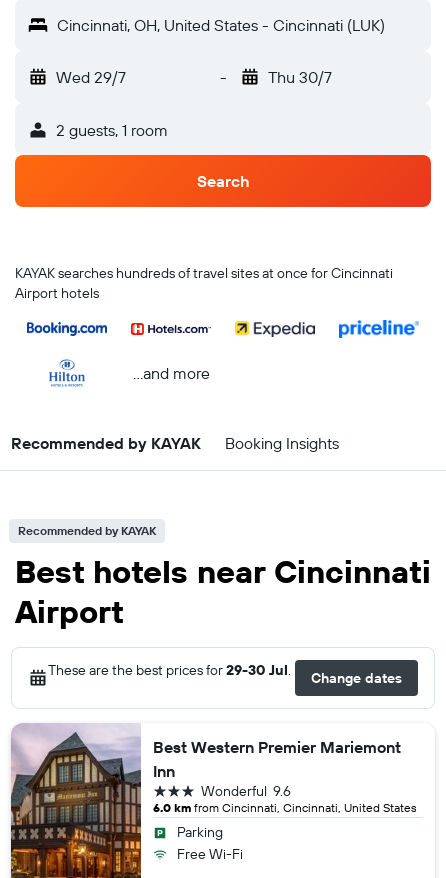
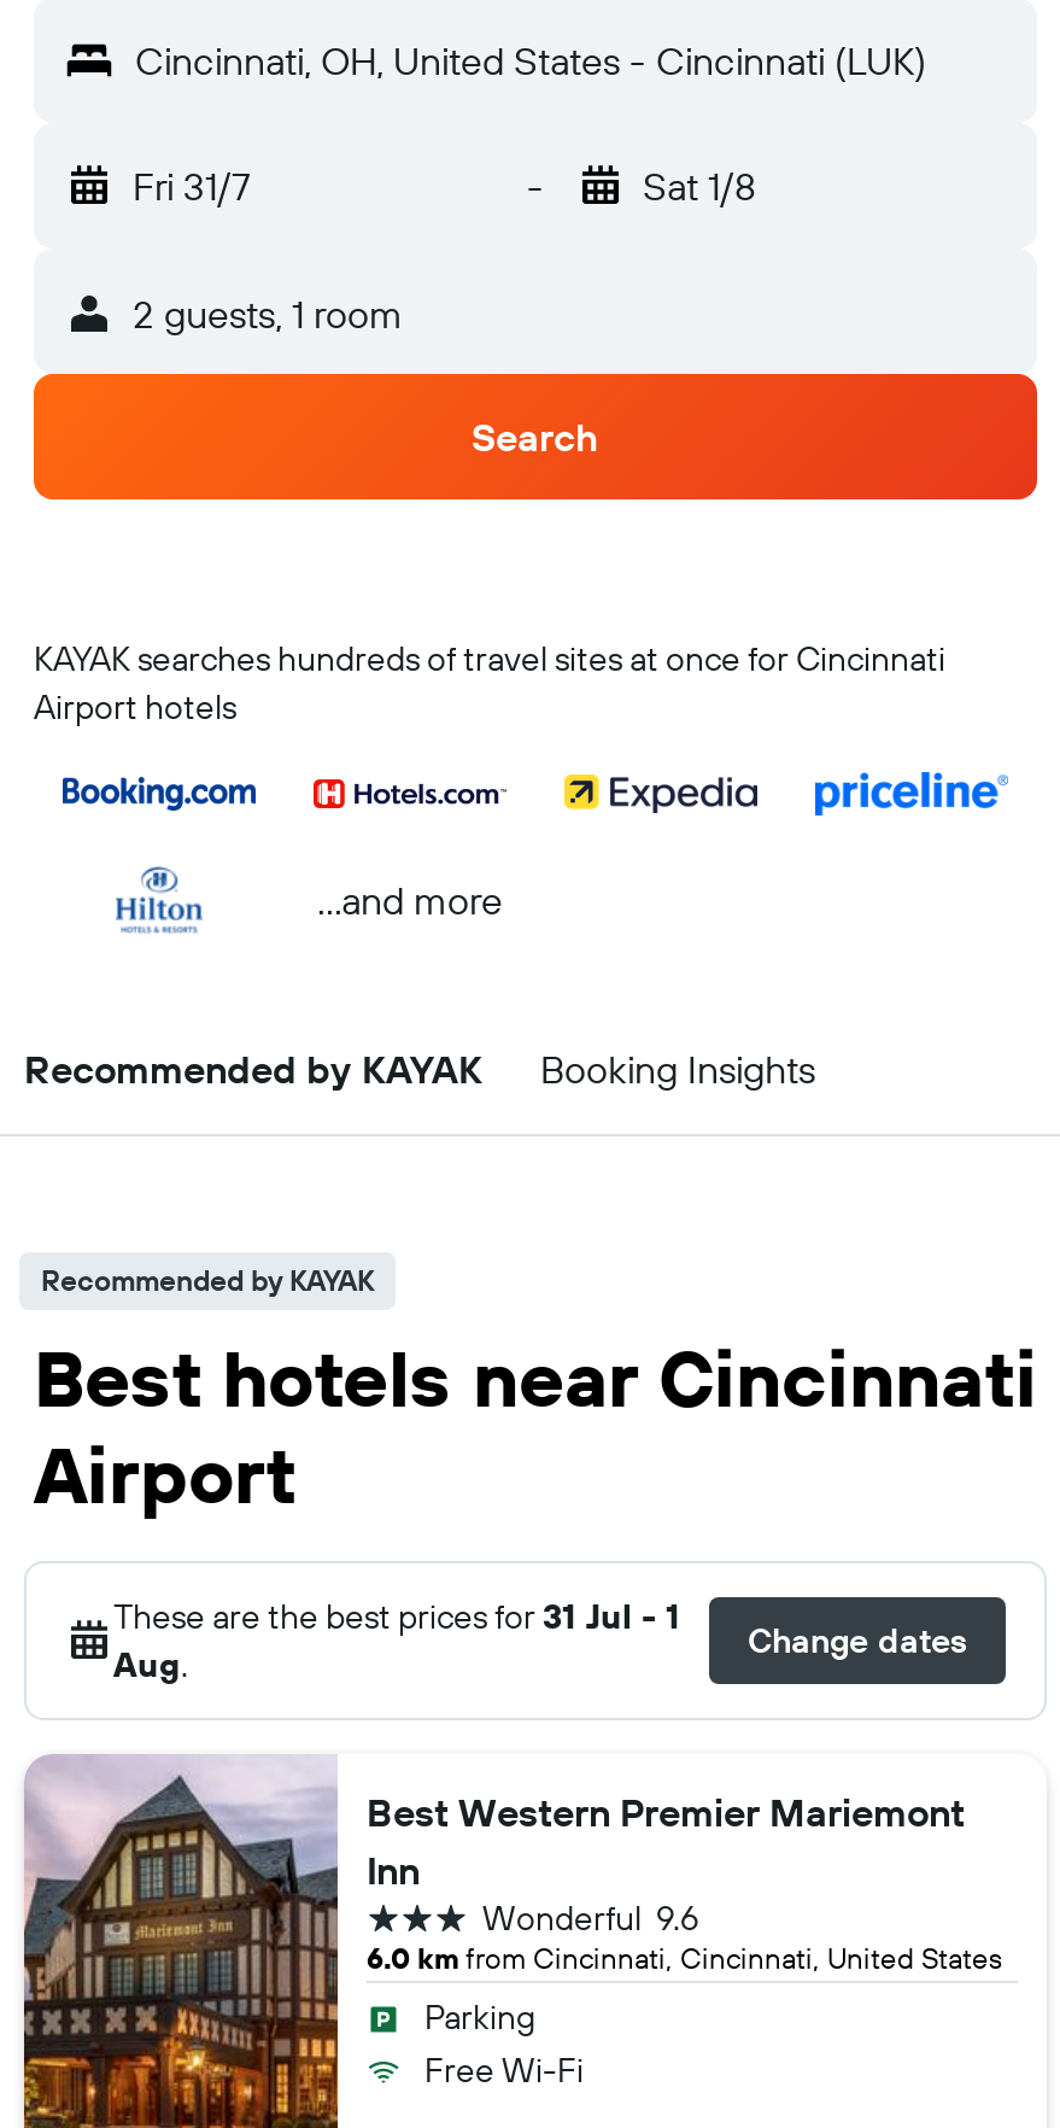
[56,67,126,87] Wed 29/7 -> [133,162,251,210] Fri 31/7
[267,67,331,87] Thu 30/7 -> [643,162,756,210] Sat 1/8
[48,661,291,679] These are the best prices for29-30 Jul. -> [113,1595,680,1686] These are the best prices for 31 Jul - 1 | Aug.

